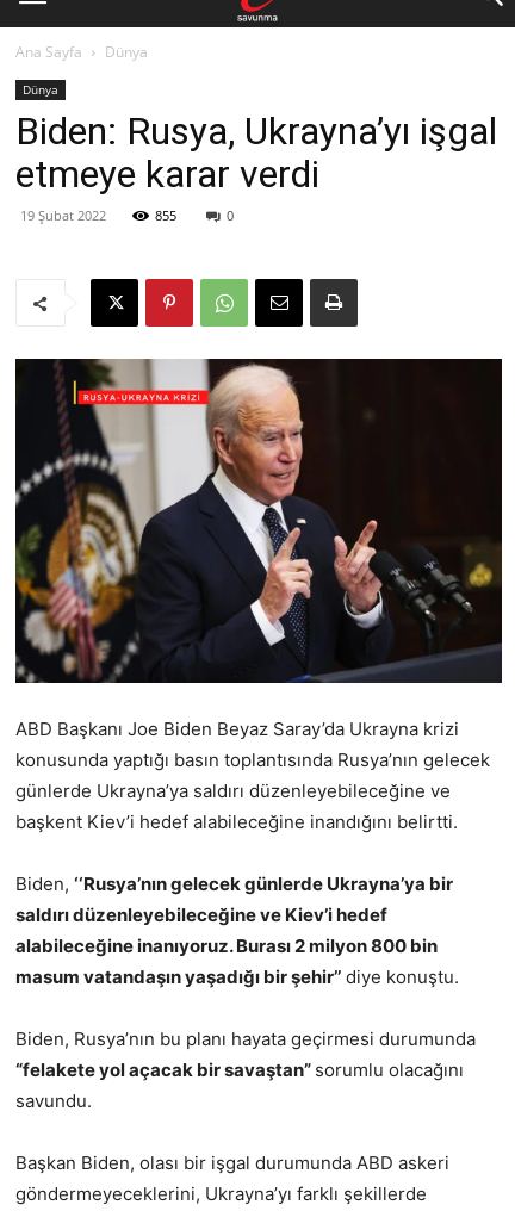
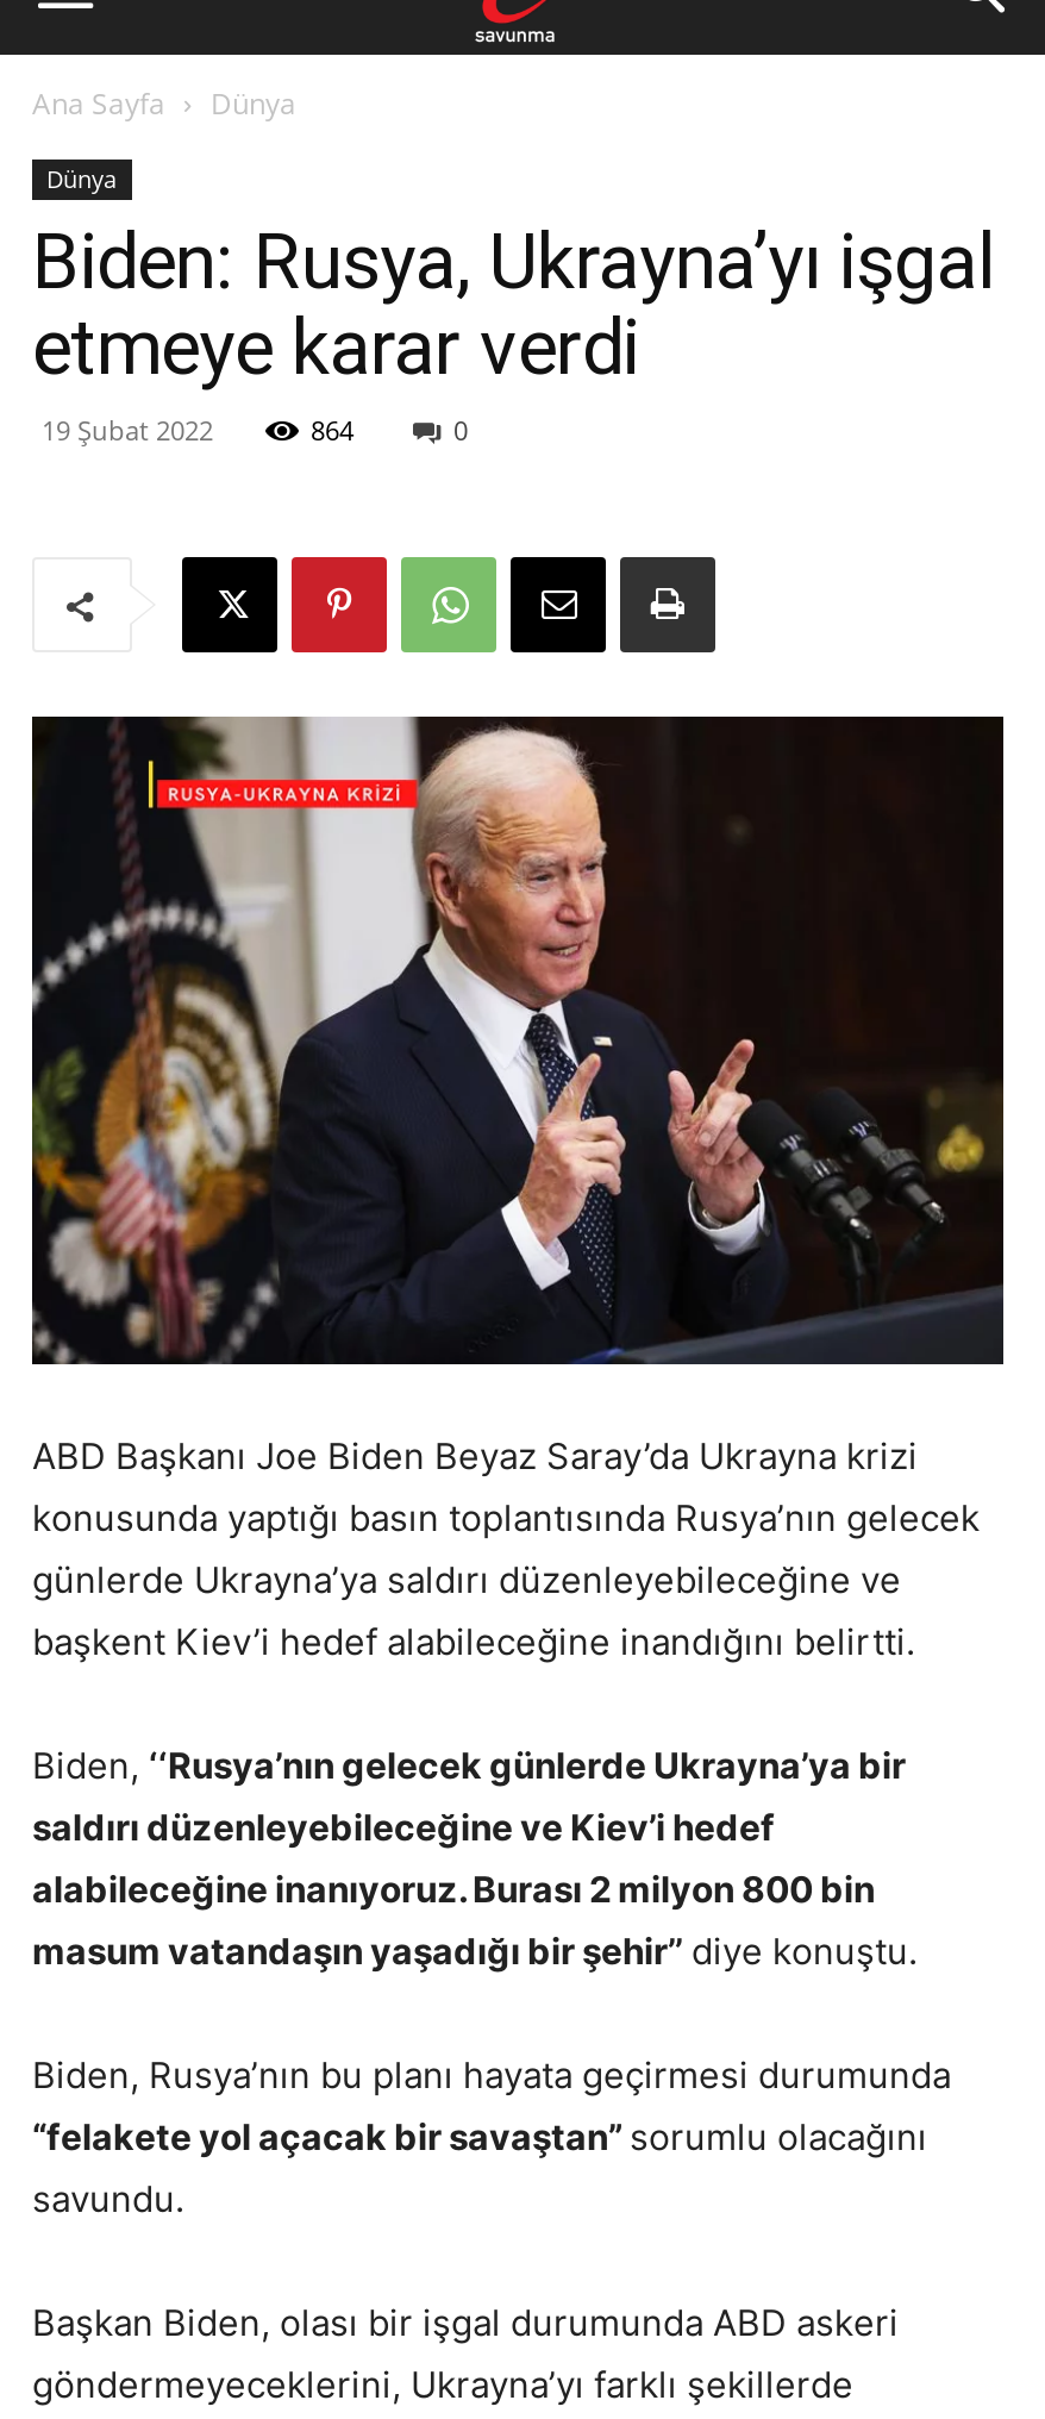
[155,206,176,224] 855 -> [311,412,353,448] 864

